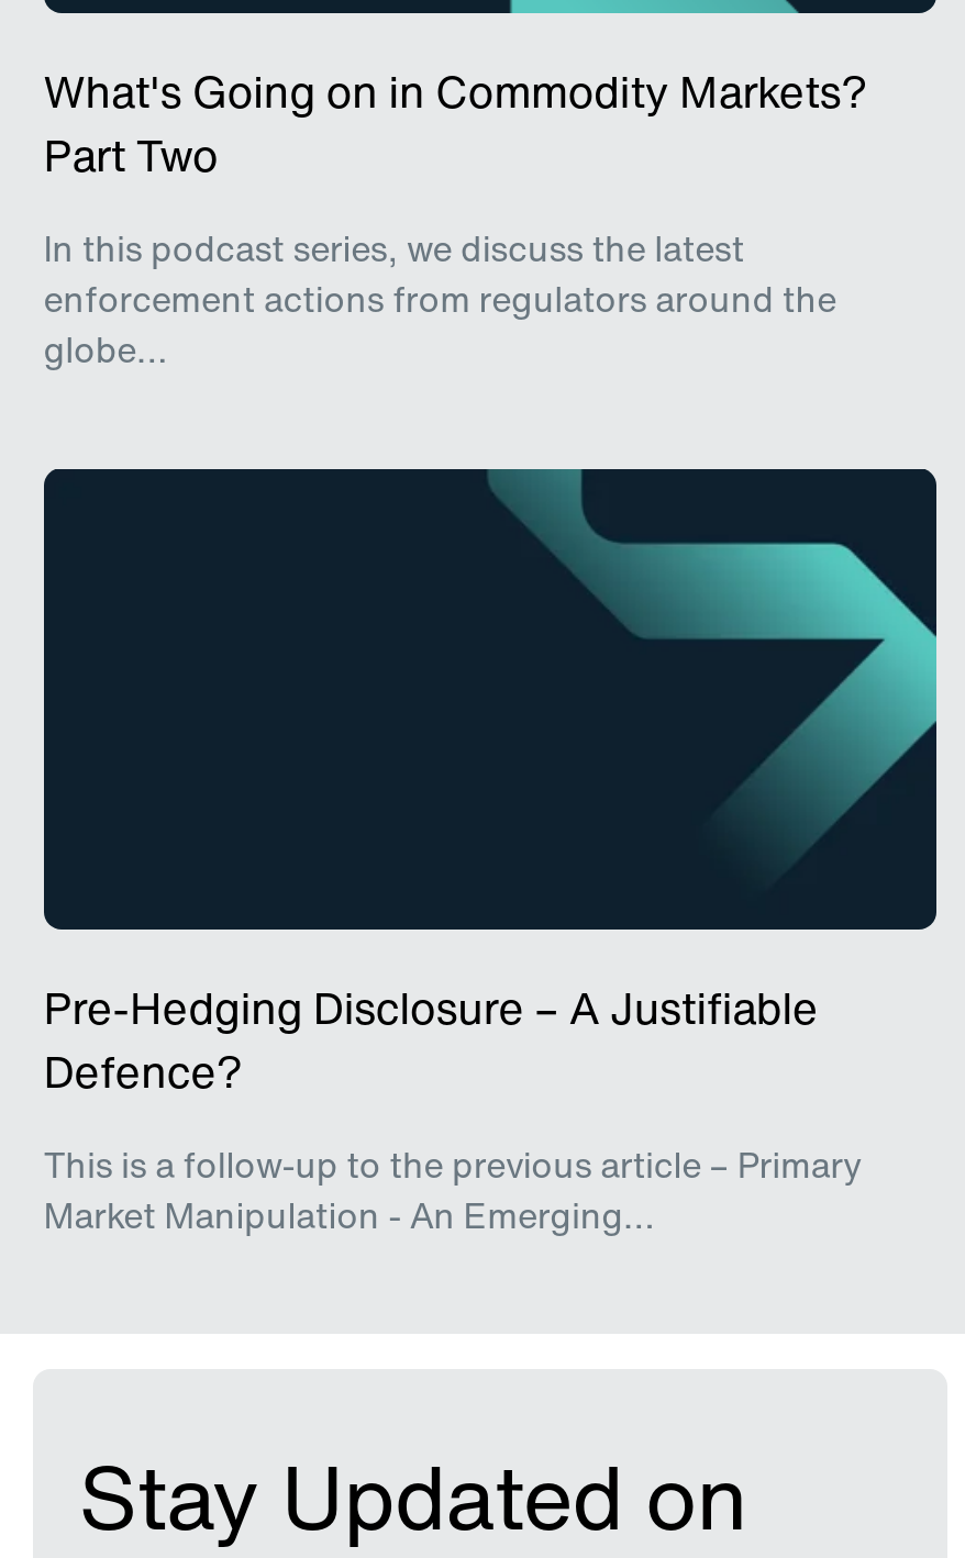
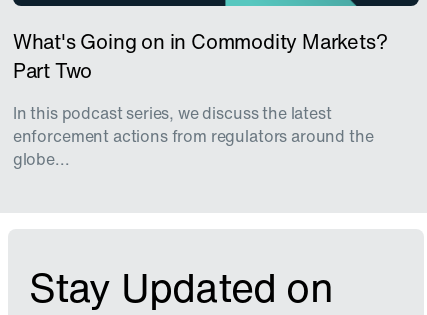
[42,466,939,1238] [image] | Pre-Hedging Disclosure – A Justifiable | Defence? | This is a follow-up to the previous article – Primary | Market Manipulation - An Emerging... -> none

